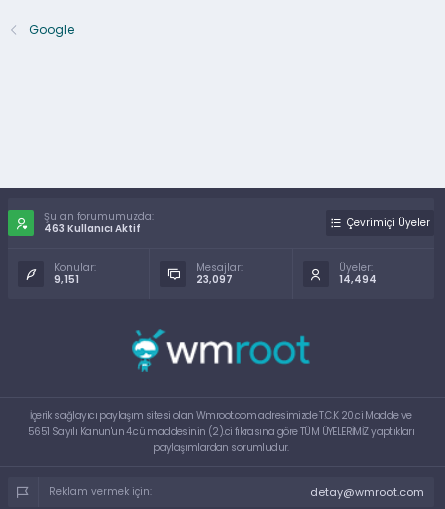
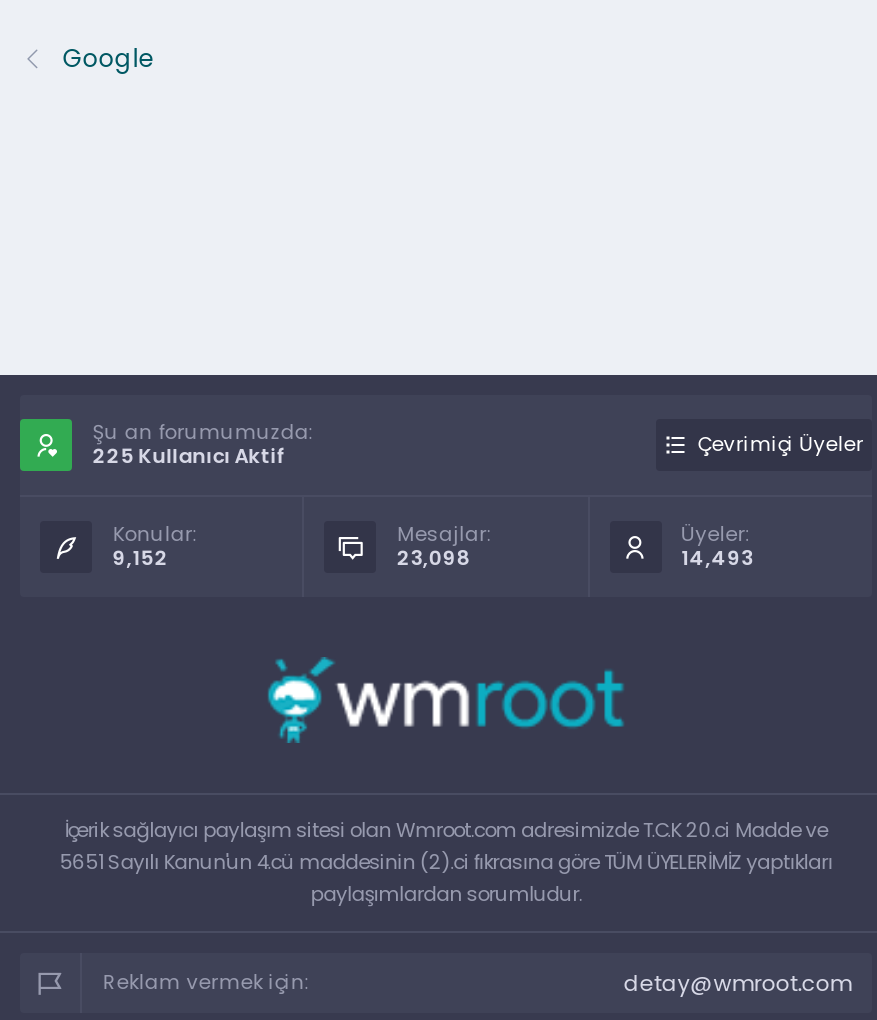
[44,221,141,236] 463 Kullanıcı Aktif -> [92,441,286,471] 225 Kullanıcı Aktif
[54,272,79,287] 9,151 -> [112,543,168,573] 9,152
[196,272,233,287] 23,097 -> [397,543,471,573] 23,098
[339,272,377,287] 14,494 -> [681,543,753,573] 14,493

